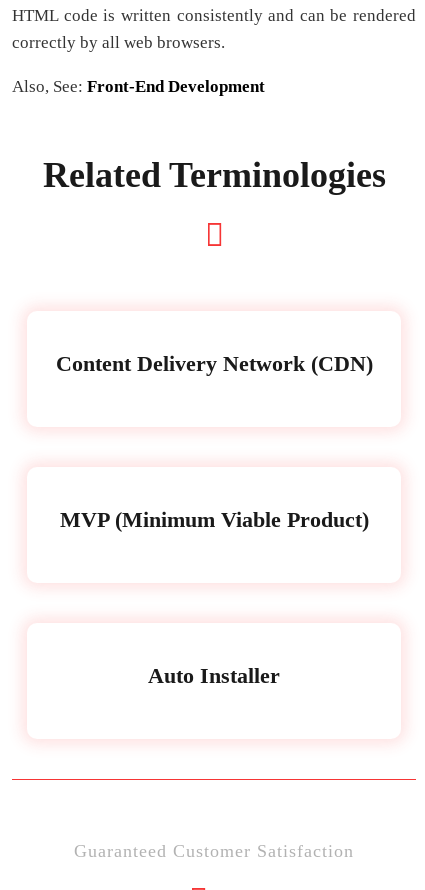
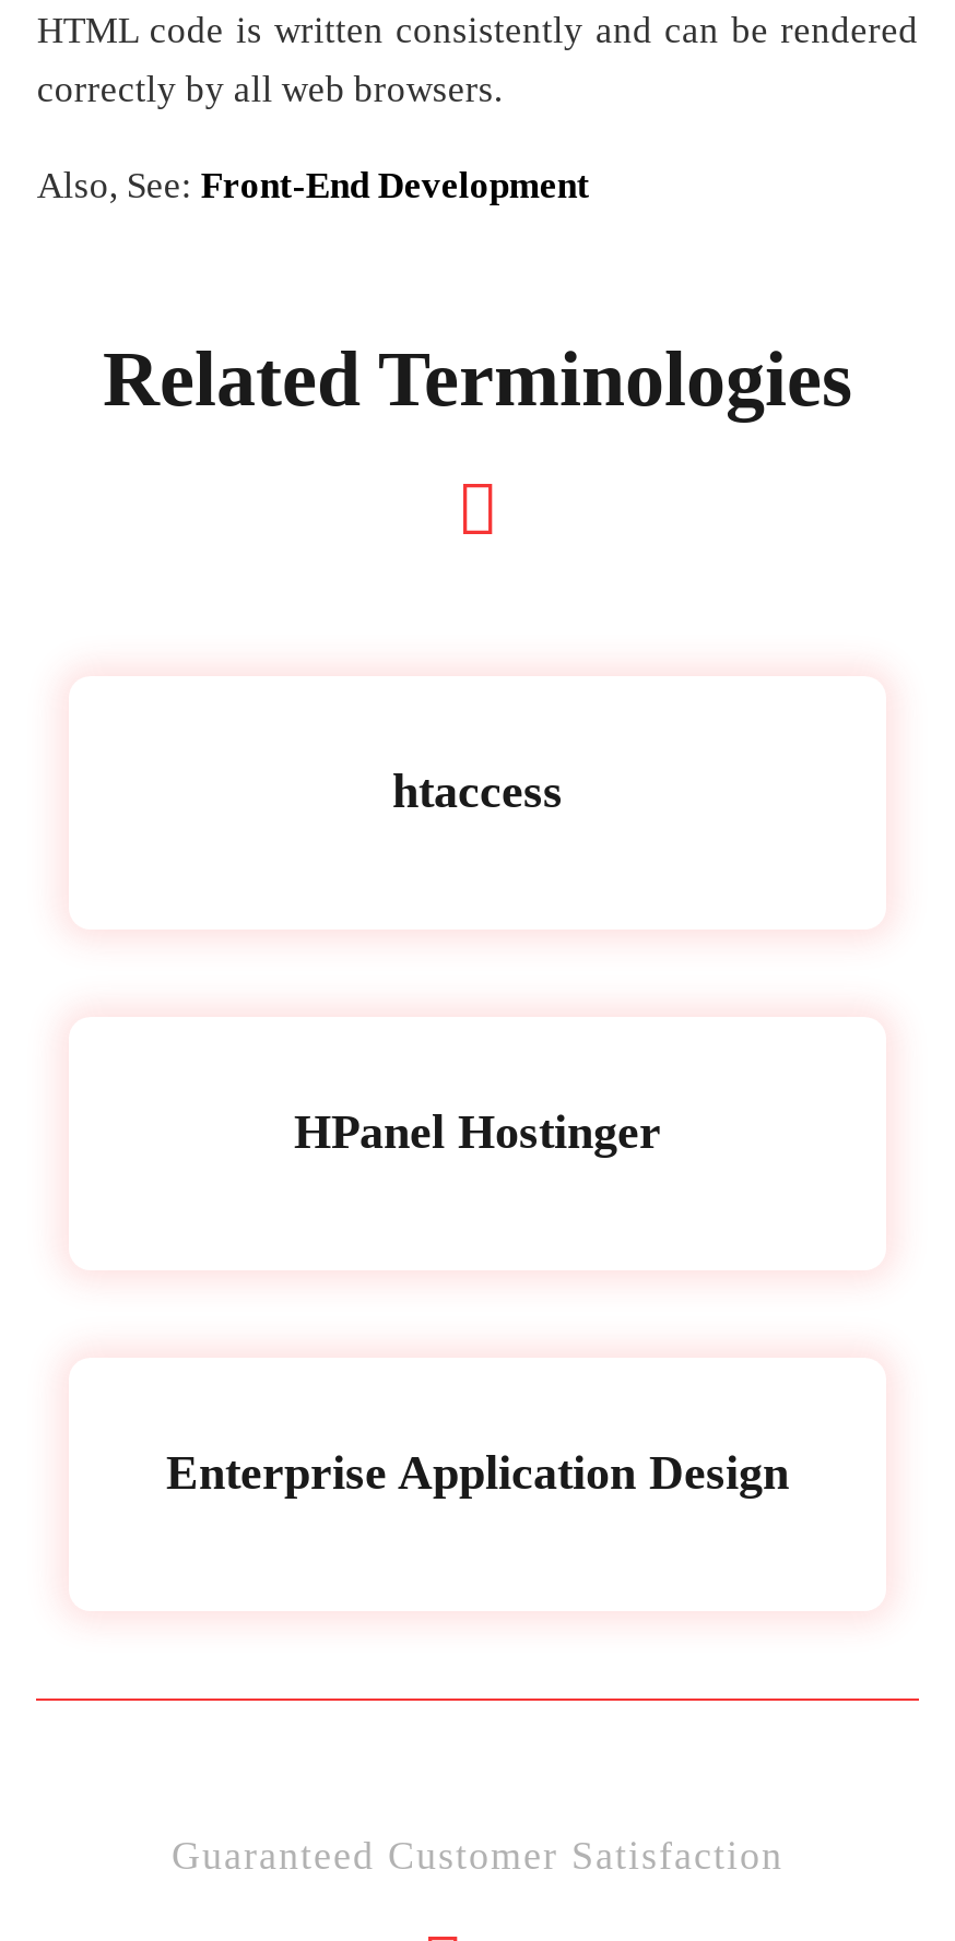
[55,351,372,376] Content Delivery Network (CDN) -> [392,764,563,818] htaccess
[59,507,368,532] MVP (Minimum Viable Product) -> [294,1104,661,1159] HPanel Hostinger
[148,663,280,688] Auto Installer -> [166,1445,789,1500] Enterprise Application Design

